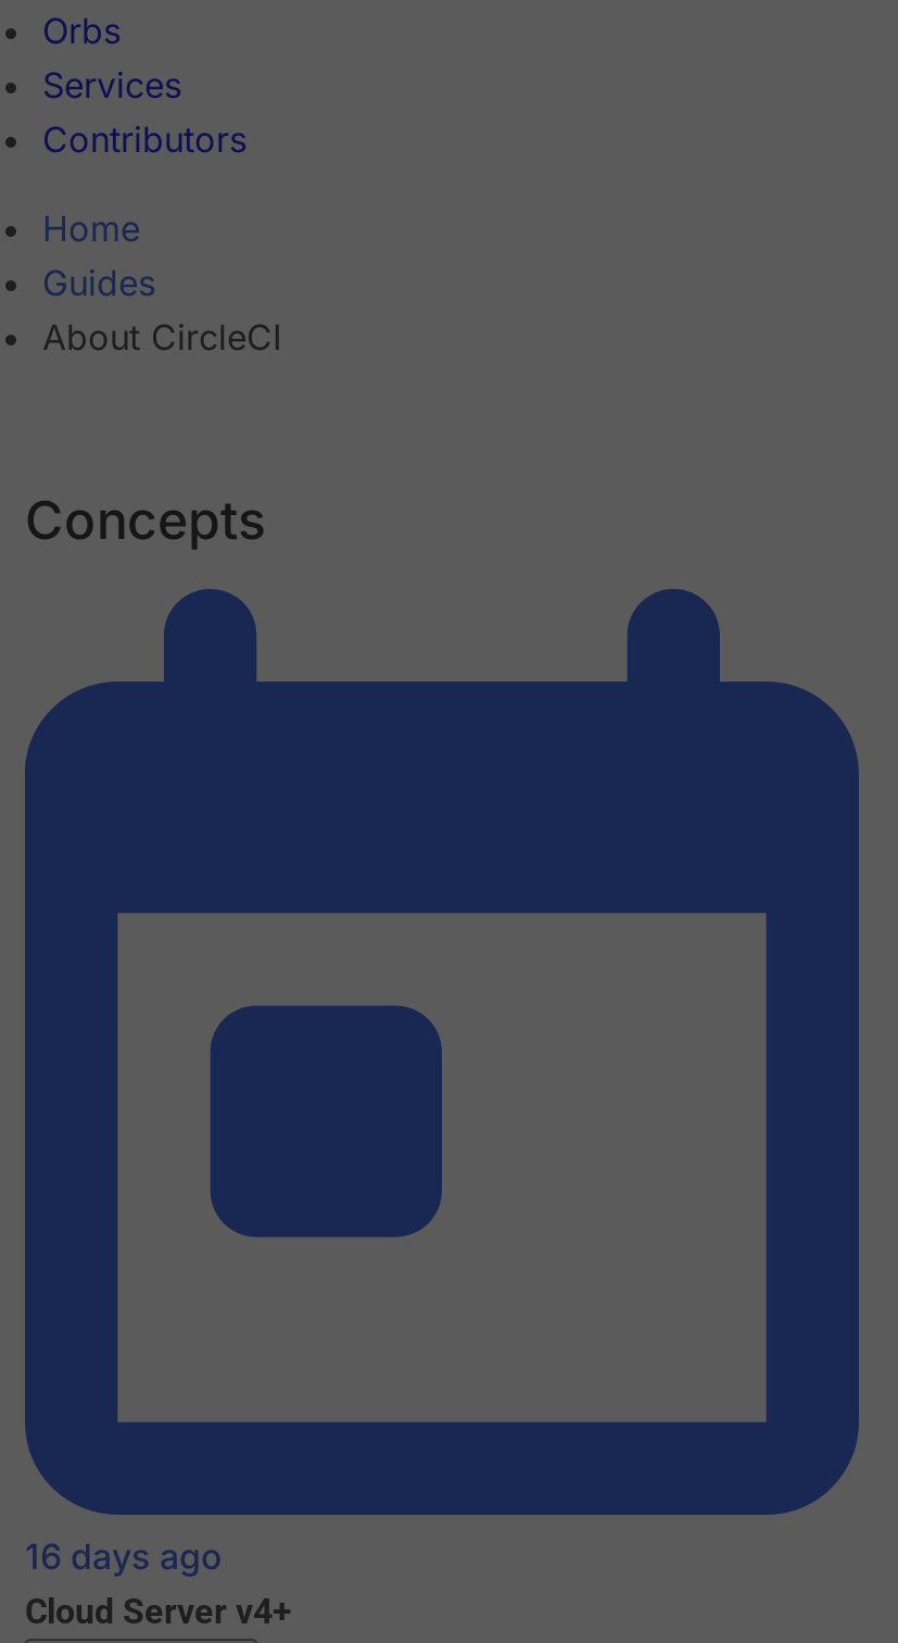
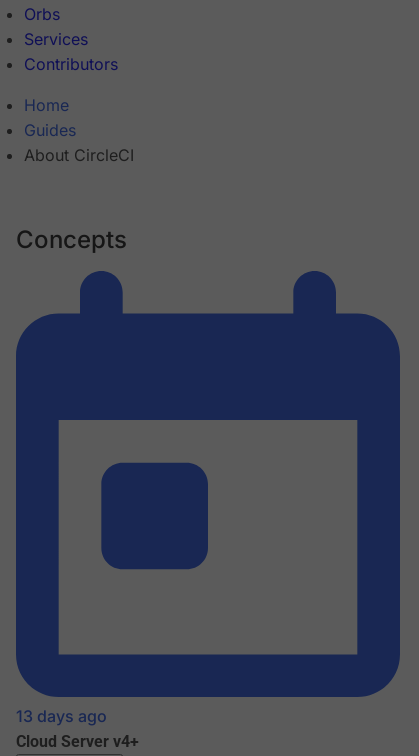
[25,1535,223,1579] 16 days ago -> [16,706,107,726] 13 days ago

